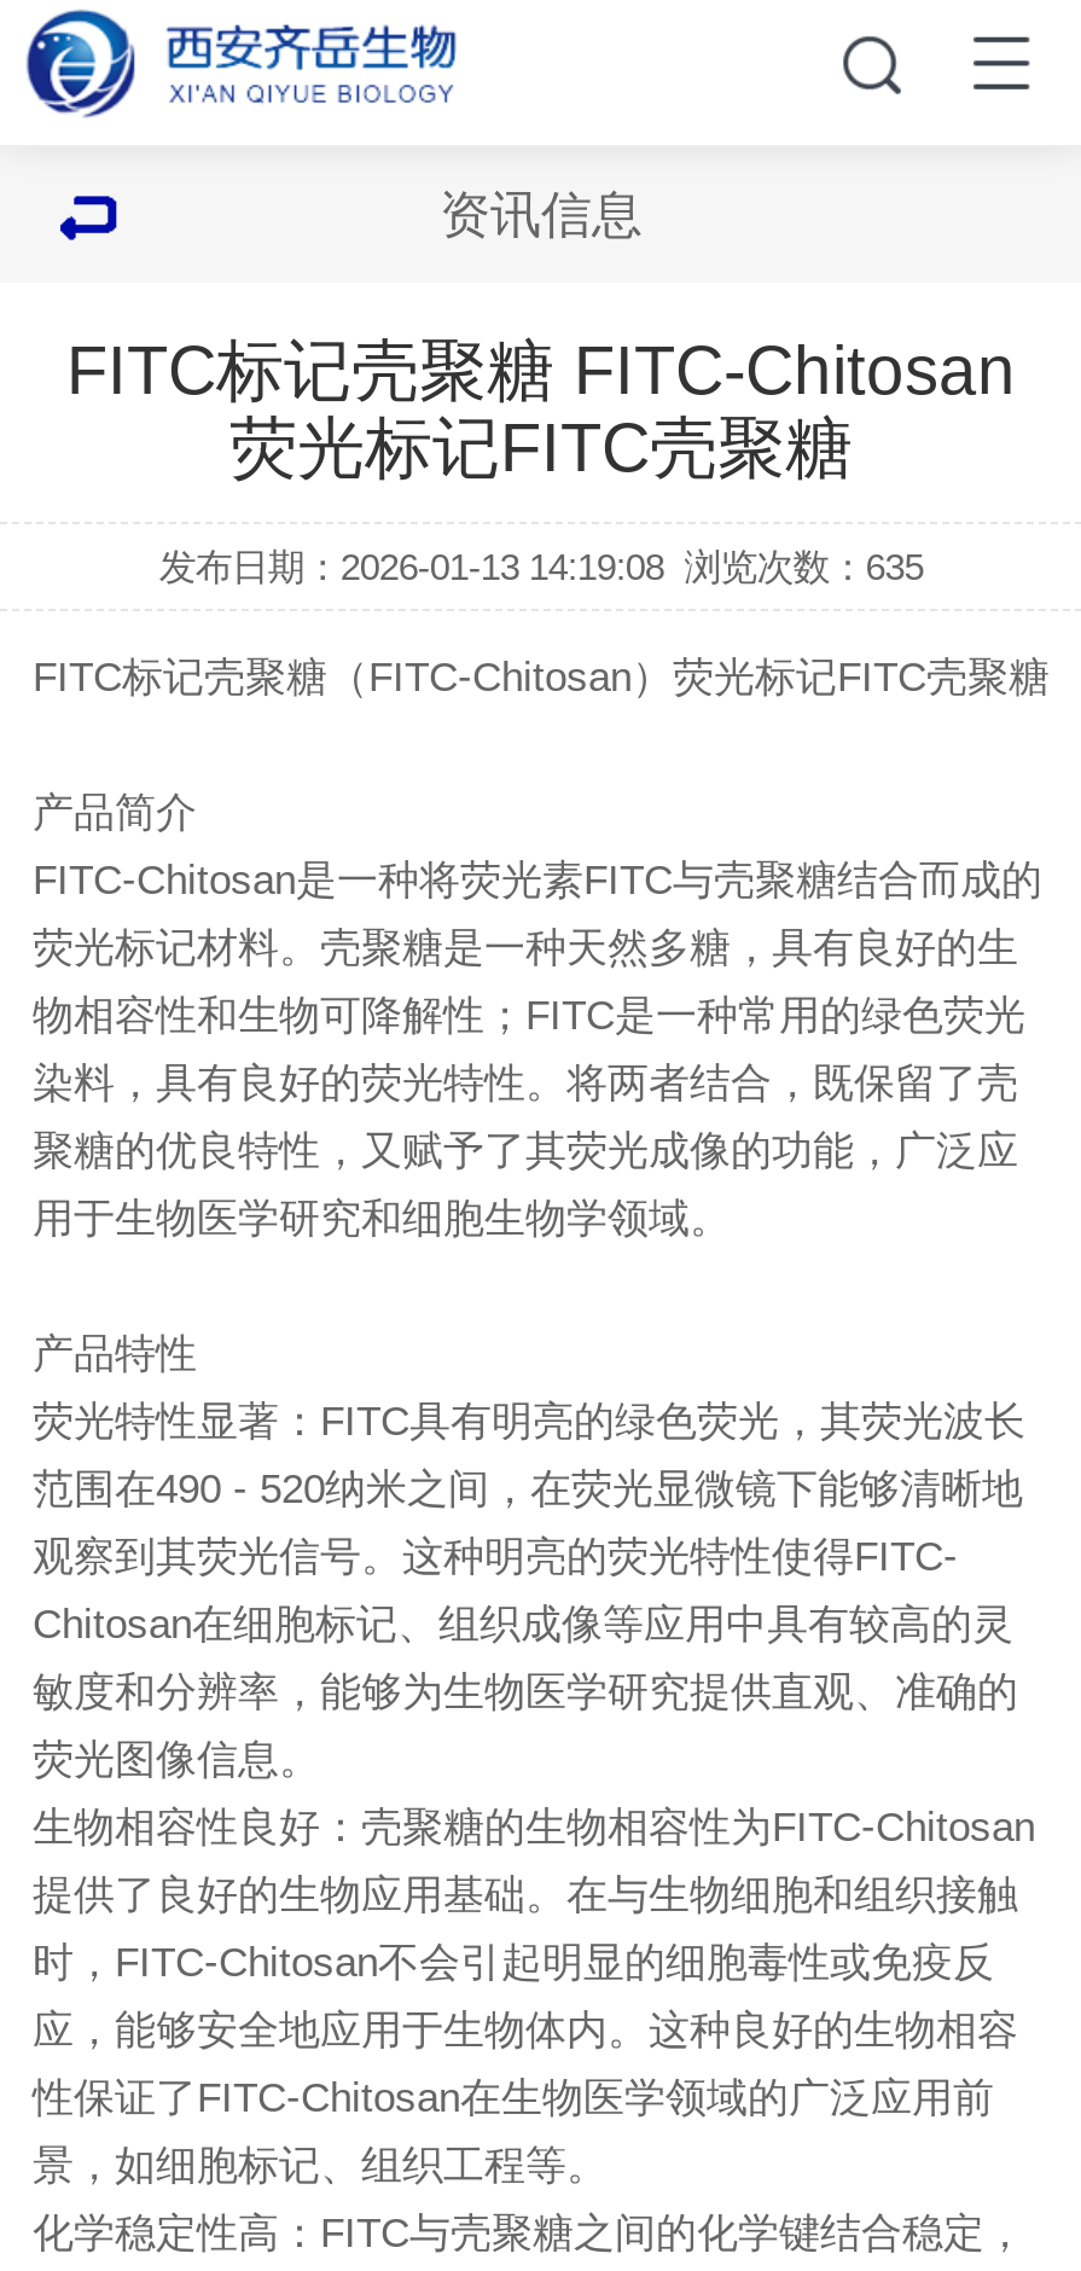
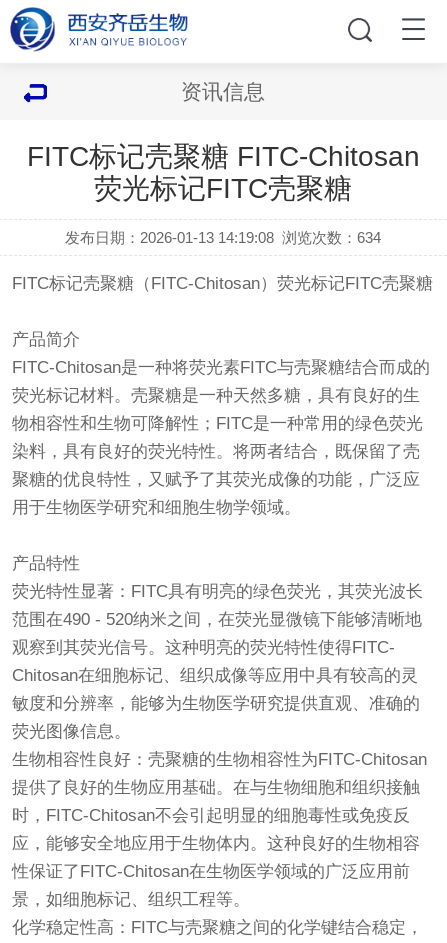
[159,546,923,587] 发布日期：2026-01-13 14:19:08 浏览次数：635 -> [65,229,381,246] 发布日期：2026-01-13 14:19:08 浏览次数：634

